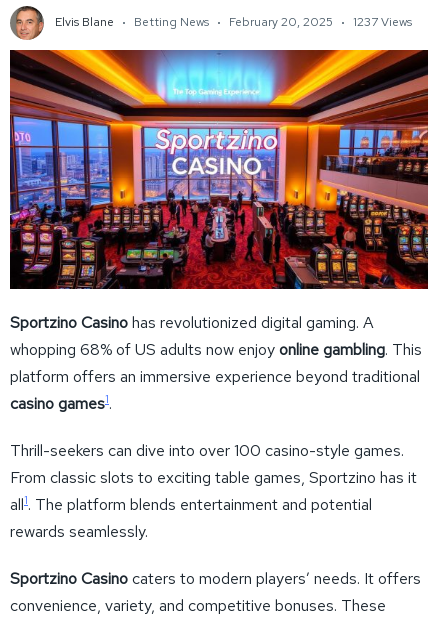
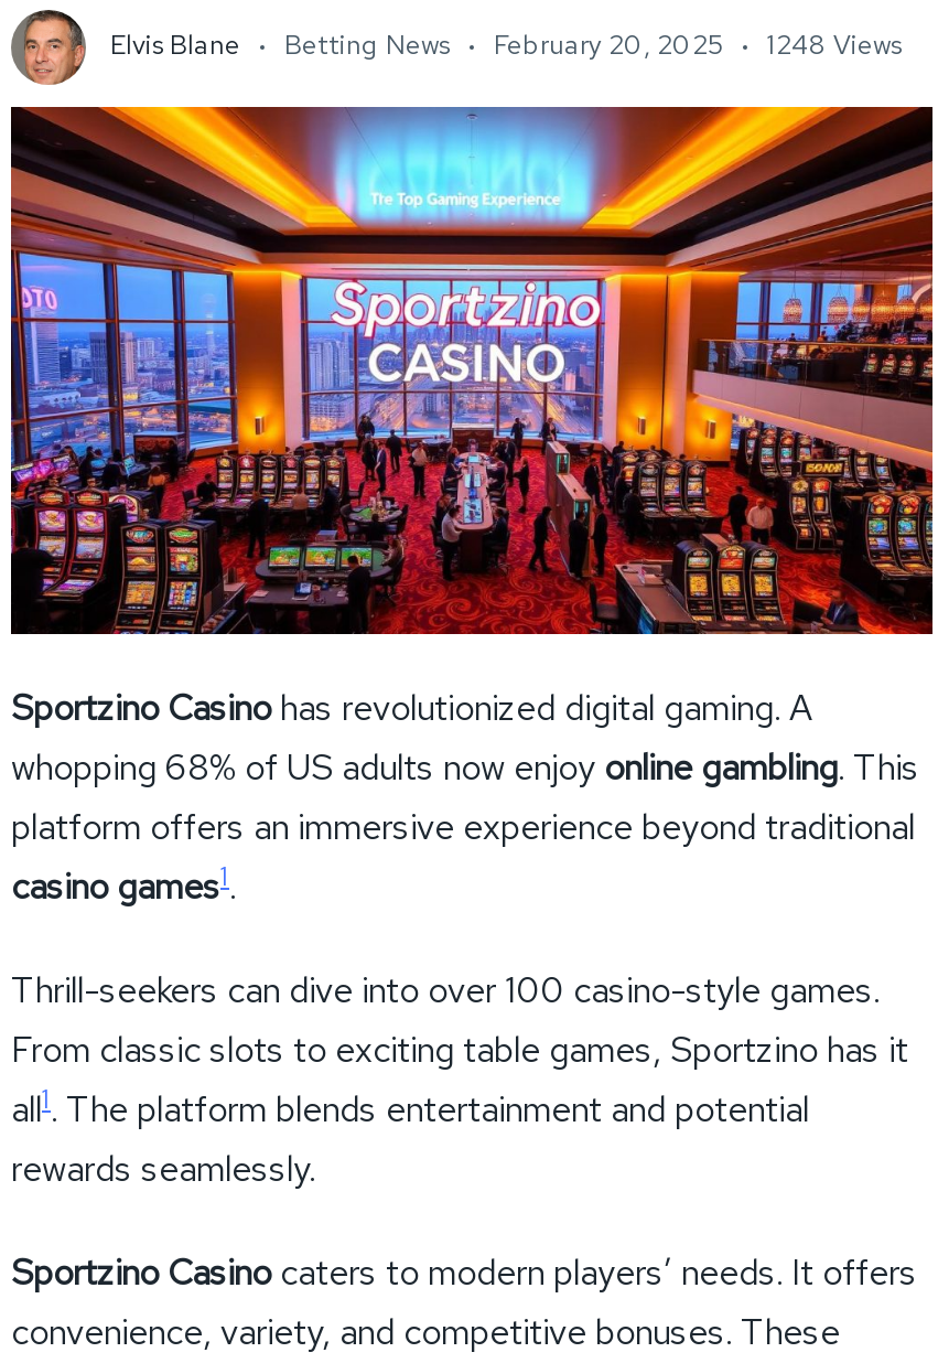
[55,14,412,30] Elvis Blane Betting News February 20, 2025 1237 Views -> [110,27,902,63] Elvis Blane Betting News February 20, 2025 1248 Views

